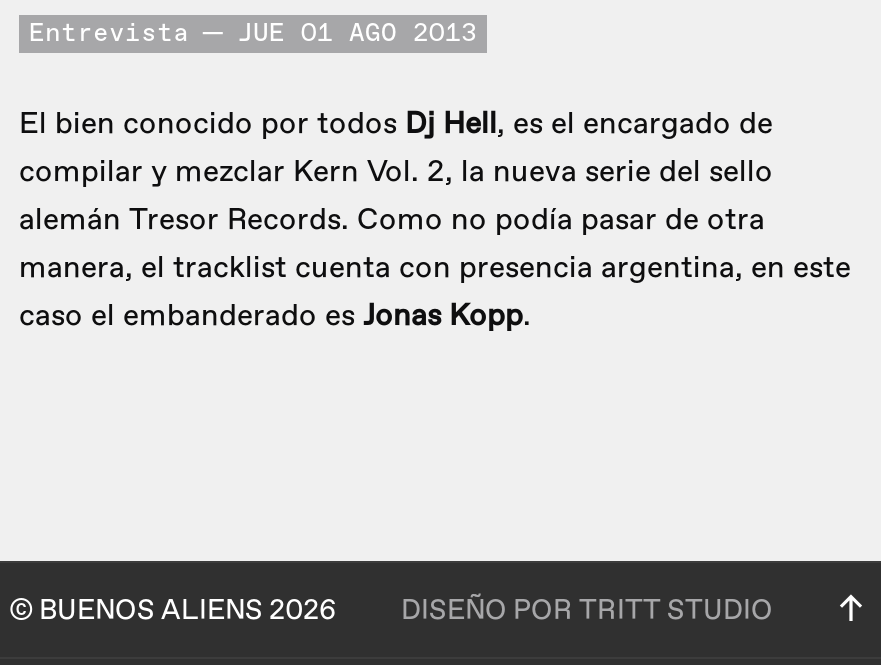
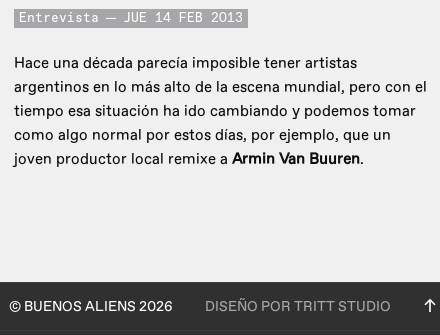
[29,22,477,48] Entrevista JUE 01 AGO 2013 -> [19,12,243,25] Entrevista JUE 14 FEB 2013
[19,106,851,336] El bien conocido por todos Dj Hell, es el encargado de | compilar y mezclar Kern Vol. 2, la nueva serie del sello | alemán Tresor Records. Como no podía pasar de otra | manera, el tracklist cuenta con presencia argentina, en este | caso el embanderado es Jonas Kopp. -> [14,54,427,169] Hace una década parecía imposible tener artistas | argentinos en lo más alto de la escena mundial, pero con el | tiempo esa situación ha ido cambiando y podemos tomar | como algo normal por estos días, por ejemplo, que un | joven productor local remixe a Armin Van Buuren.

